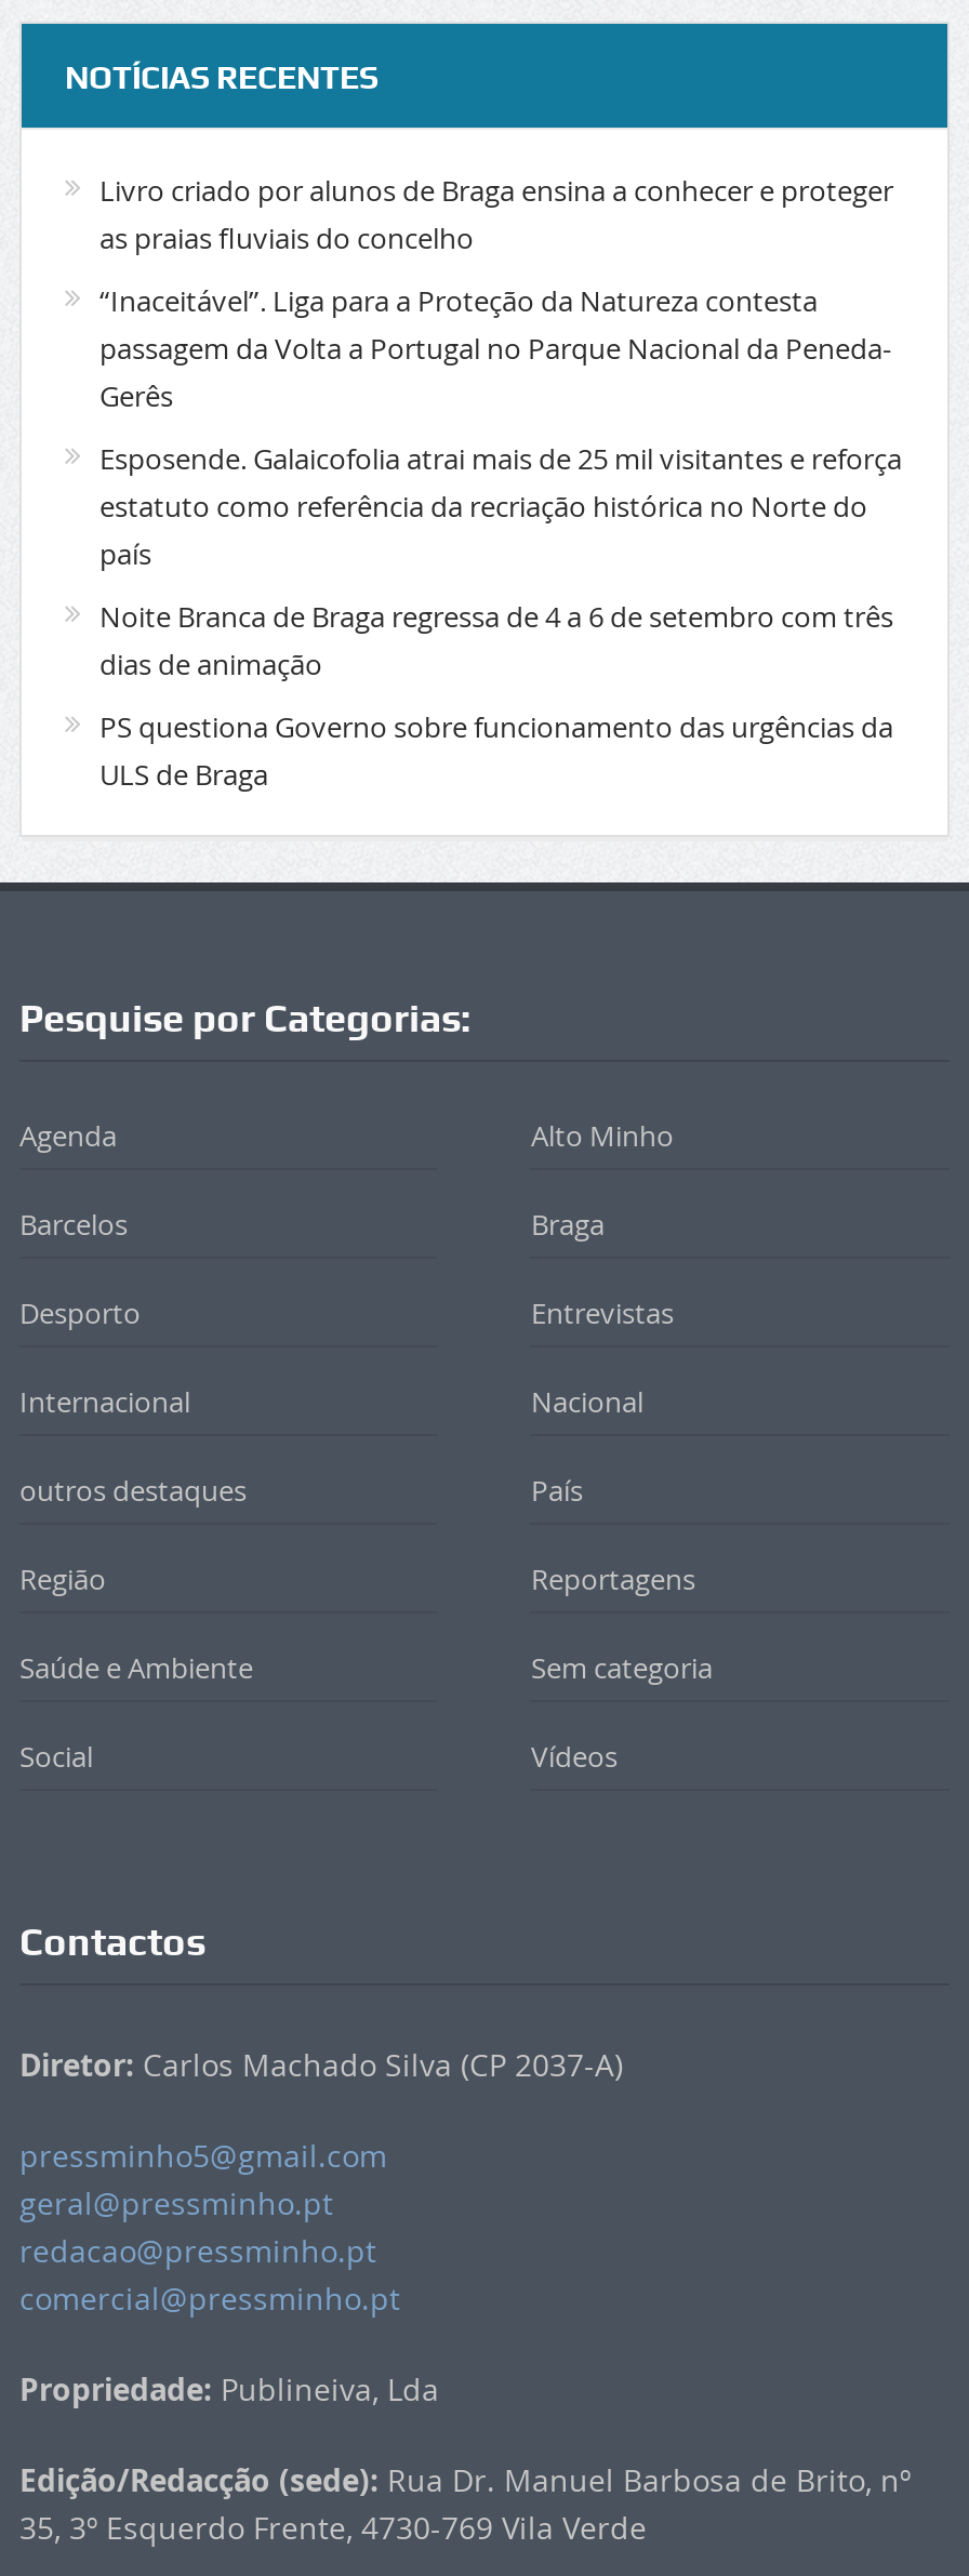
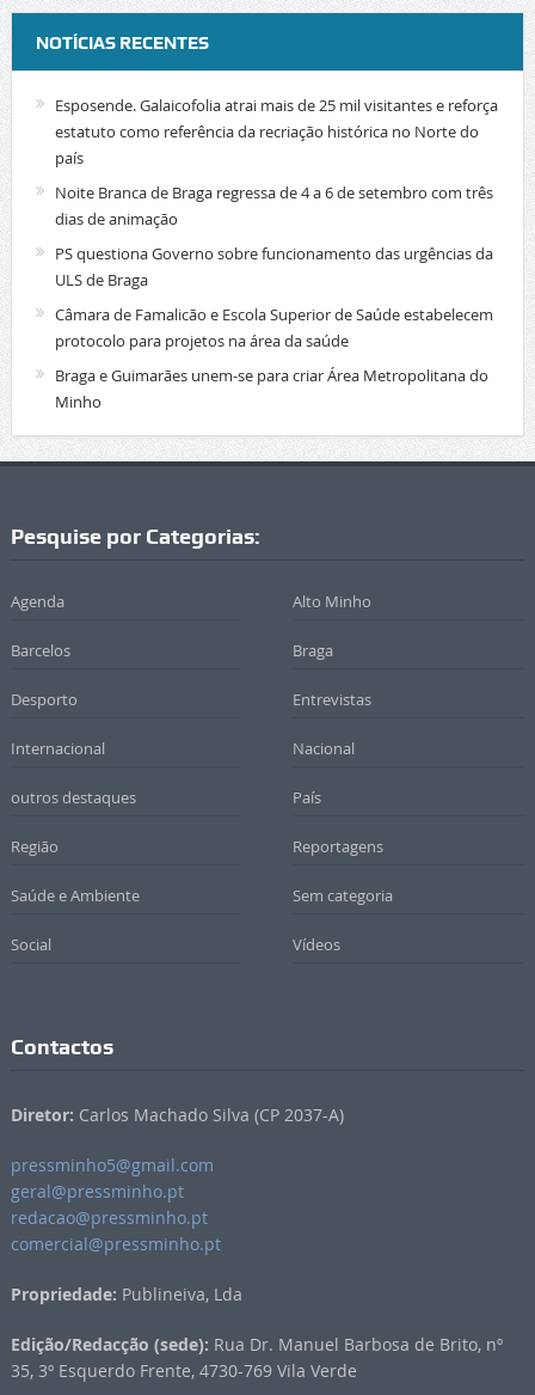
[99,170,893,415] Livro criado por alunos de Braga ensina a conhecer e proteger | as praias fluviais do concelho | “Inaceitável”. Liga para a Proteção da Natureza contesta | passagem da Volta a Portugal no Parque Nacional da Peneda- | Gerês -> none
moved [99,439,902,793] -> [55,94,498,290]: Esposende. Galaicofolia atrai mais de 25 mil visitantes e reforça | estatuto como referência da recriação histórica no Norte do | país | Noite Branca de Braga regressa de 4 a 6 de setembro com três | dias de animação | PS questiona Governo sobre funcionamento das urgências da | ULS de Braga
none -> [55,303,493,412] Câmara de Famalicão e Escola Superior de Saúde estabelecem | protocolo para projetos na área da saúde | Braga e Guimarães unem-se para criar Área Metropolitana do | Minho

